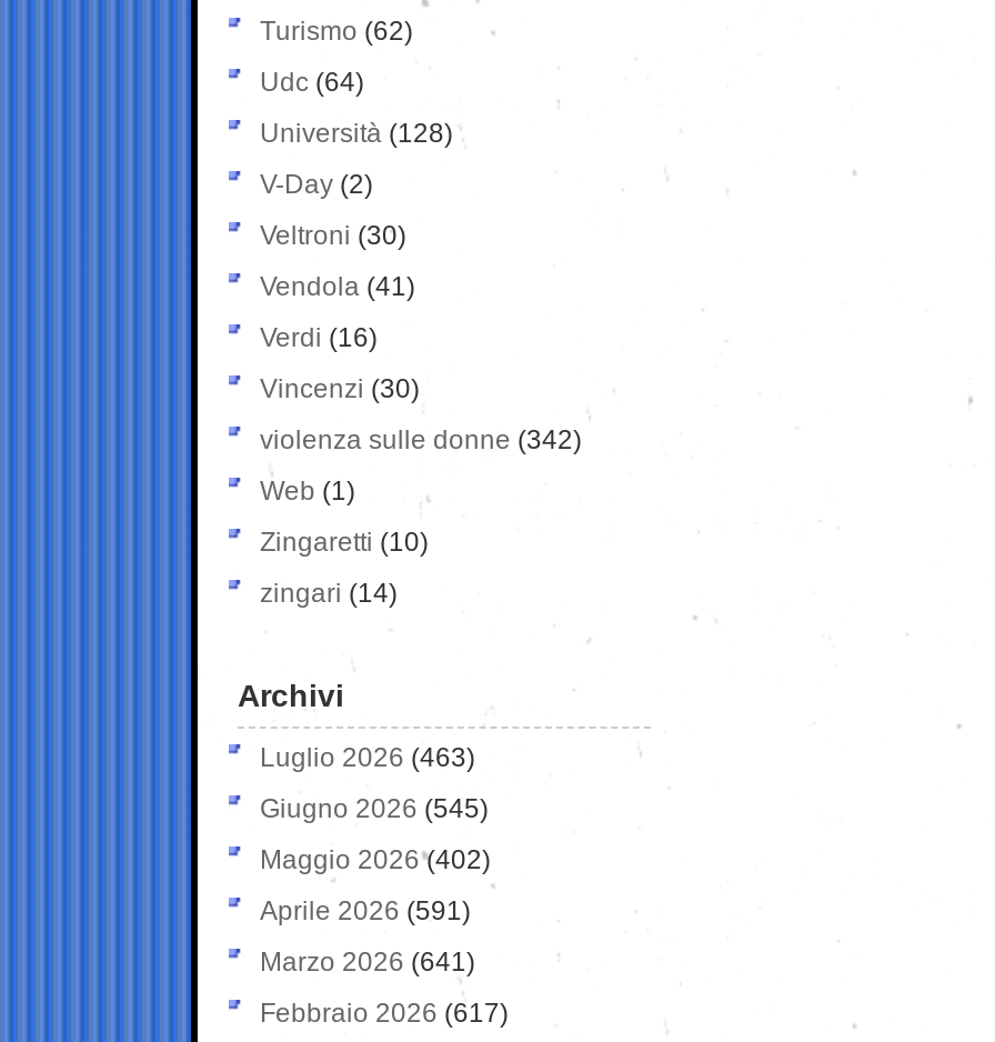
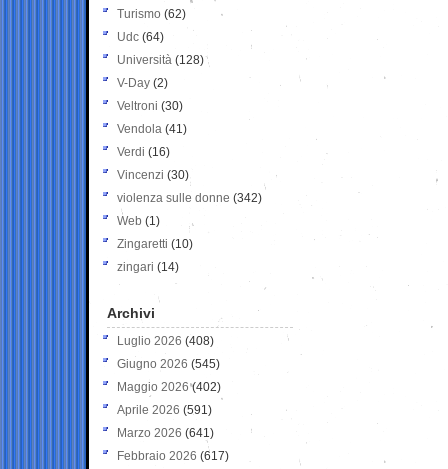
[260,742,475,773] Luglio 2026 (463) -> [117,334,214,348] Luglio 2026 (408)

